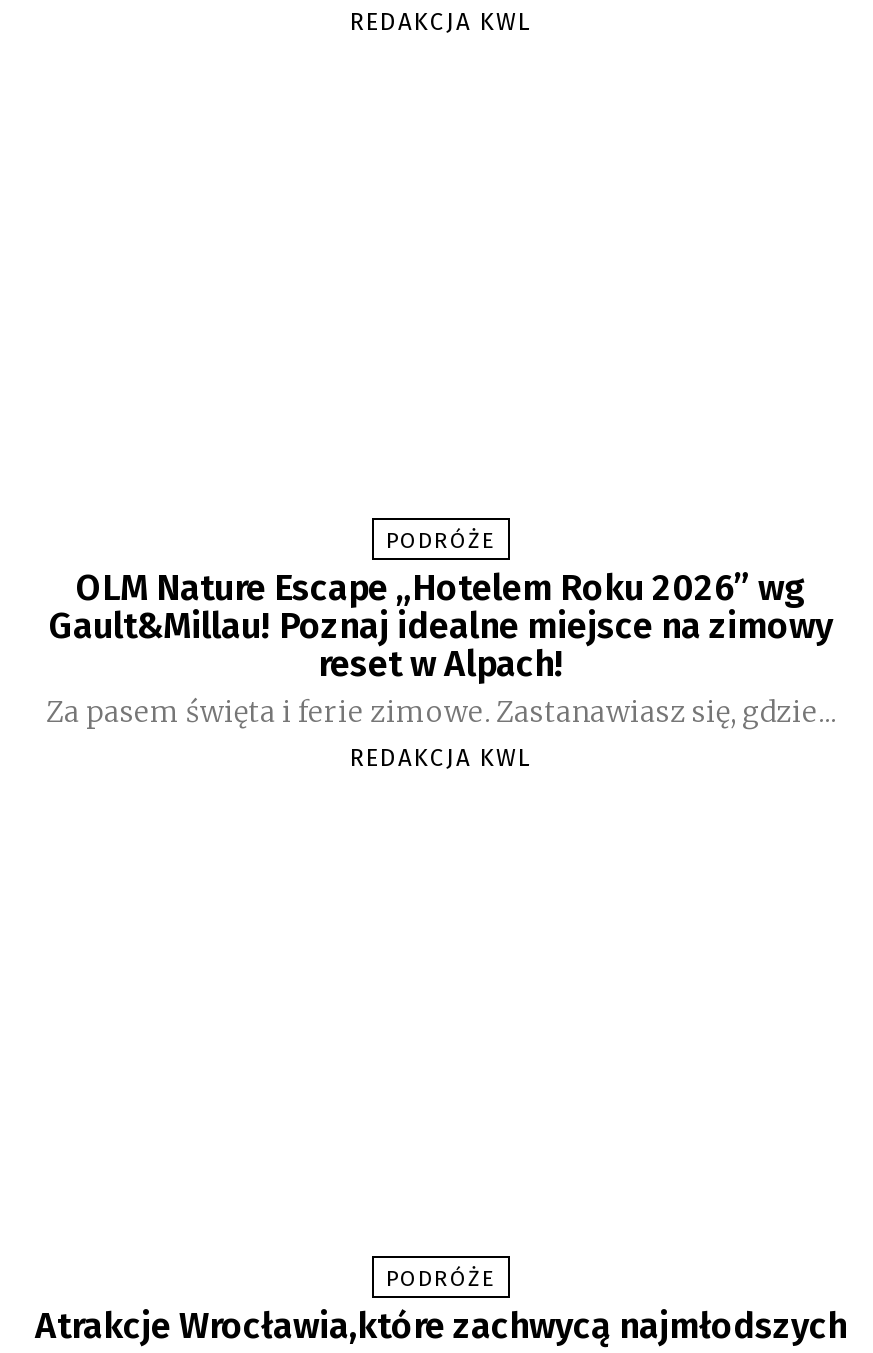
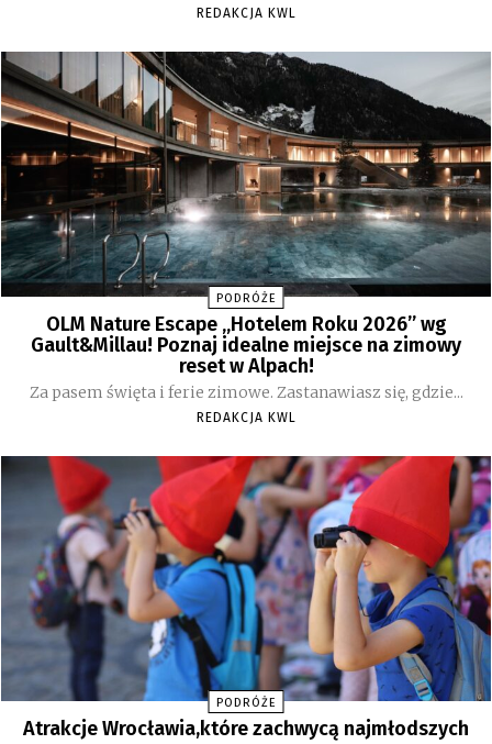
none -> [3,51,489,298] [image]
none -> [3,455,489,702] [image]

